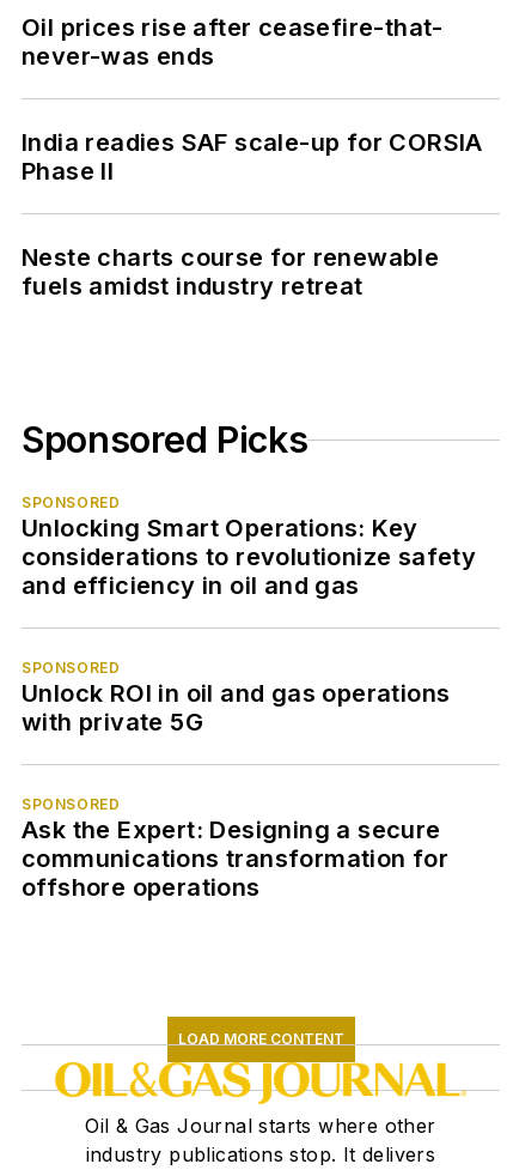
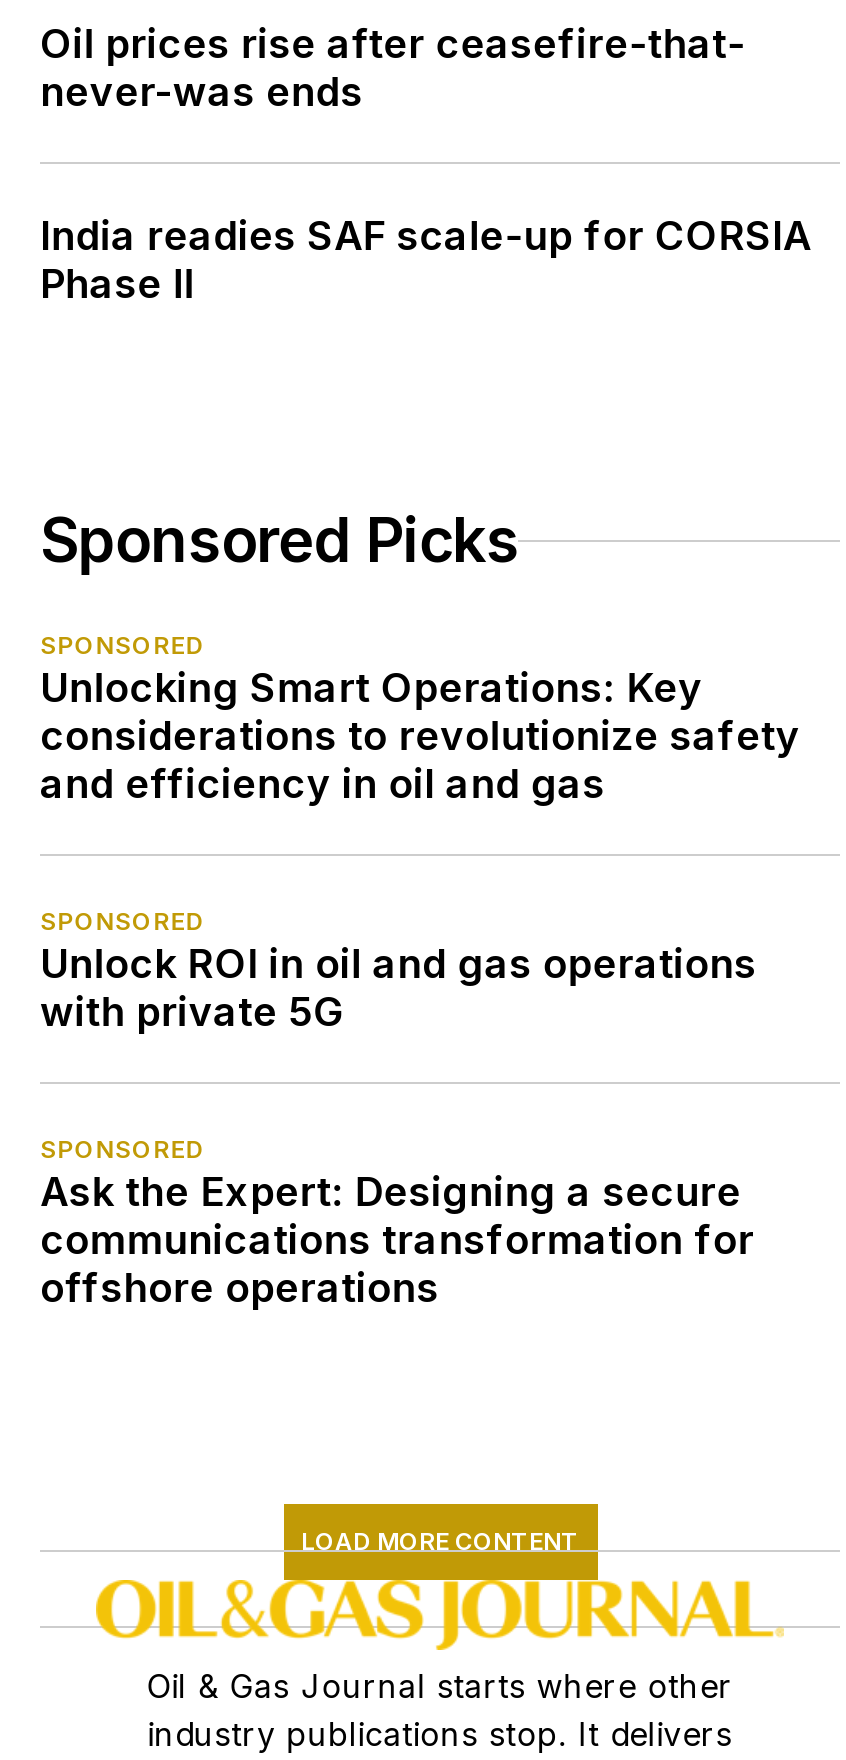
[22,243,439,301] Neste charts course for renewable | fuels amidst industry retreat -> none

